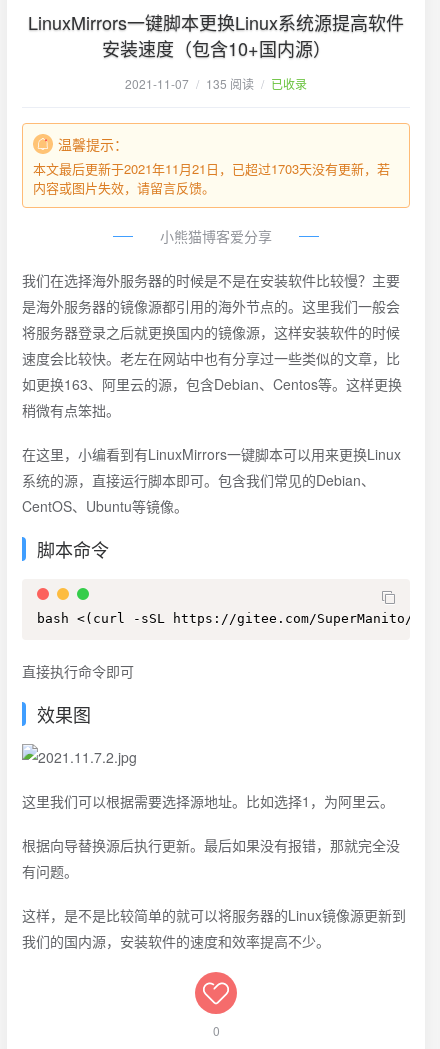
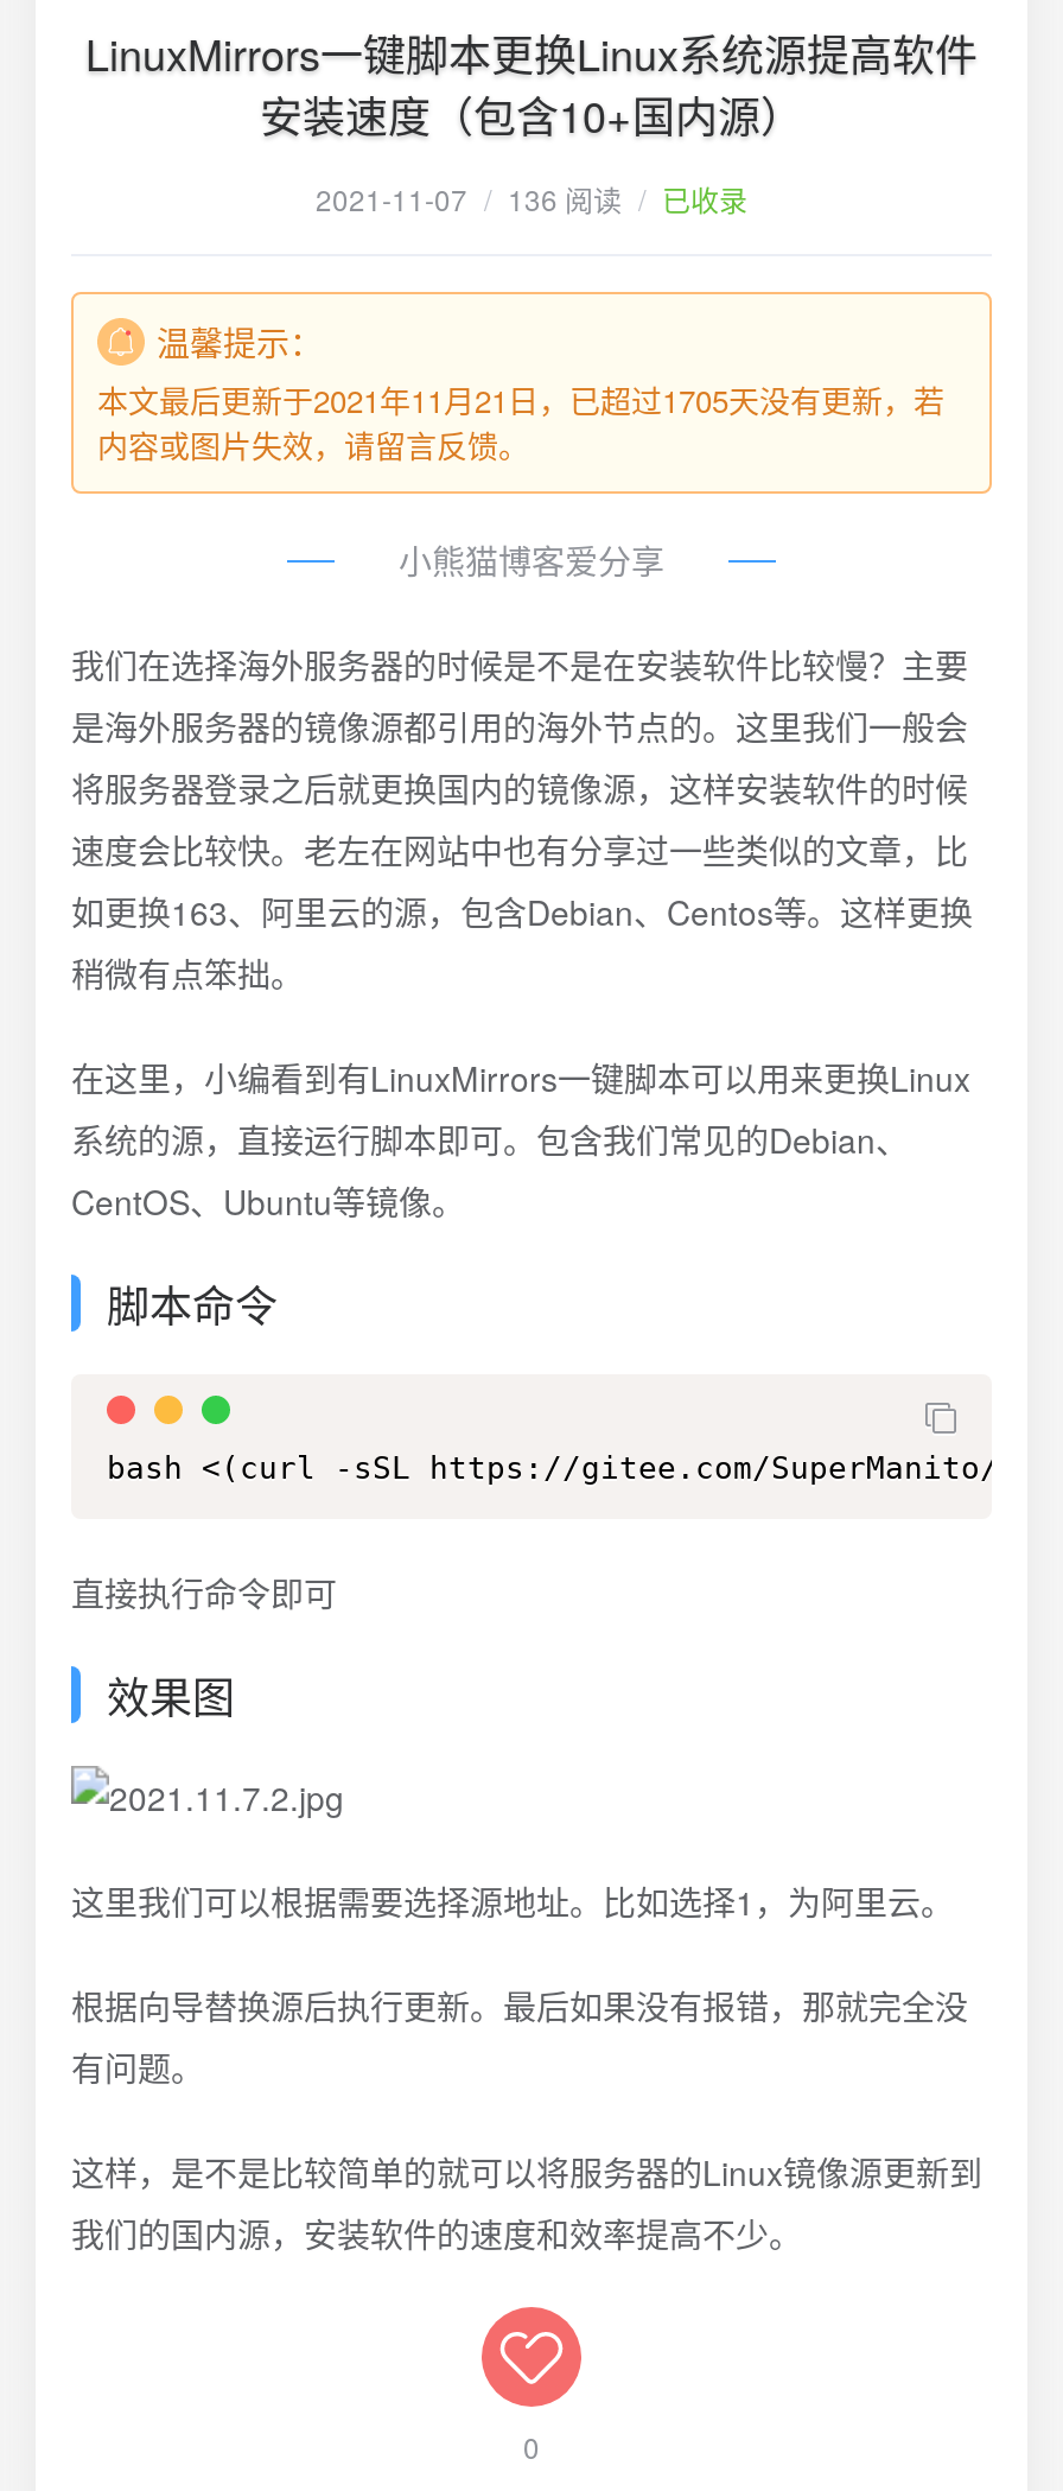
[125,75,307,92] 2021-11-07 / 135 阅读 / 已收录 -> [316,178,747,218] 2021-11-07 / 136 阅读 / 已收录
[33,159,390,178] 本文最后更新于2021年11月21日，已超过1703天没有更新，若 -> [97,377,944,422] 本文最后更新于2021年11月21日，已超过1705天没有更新，若

